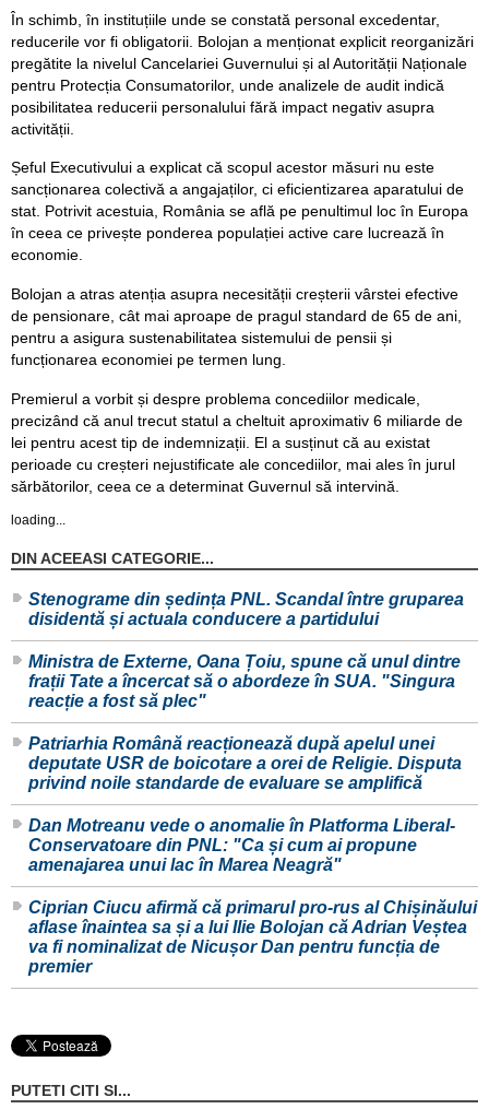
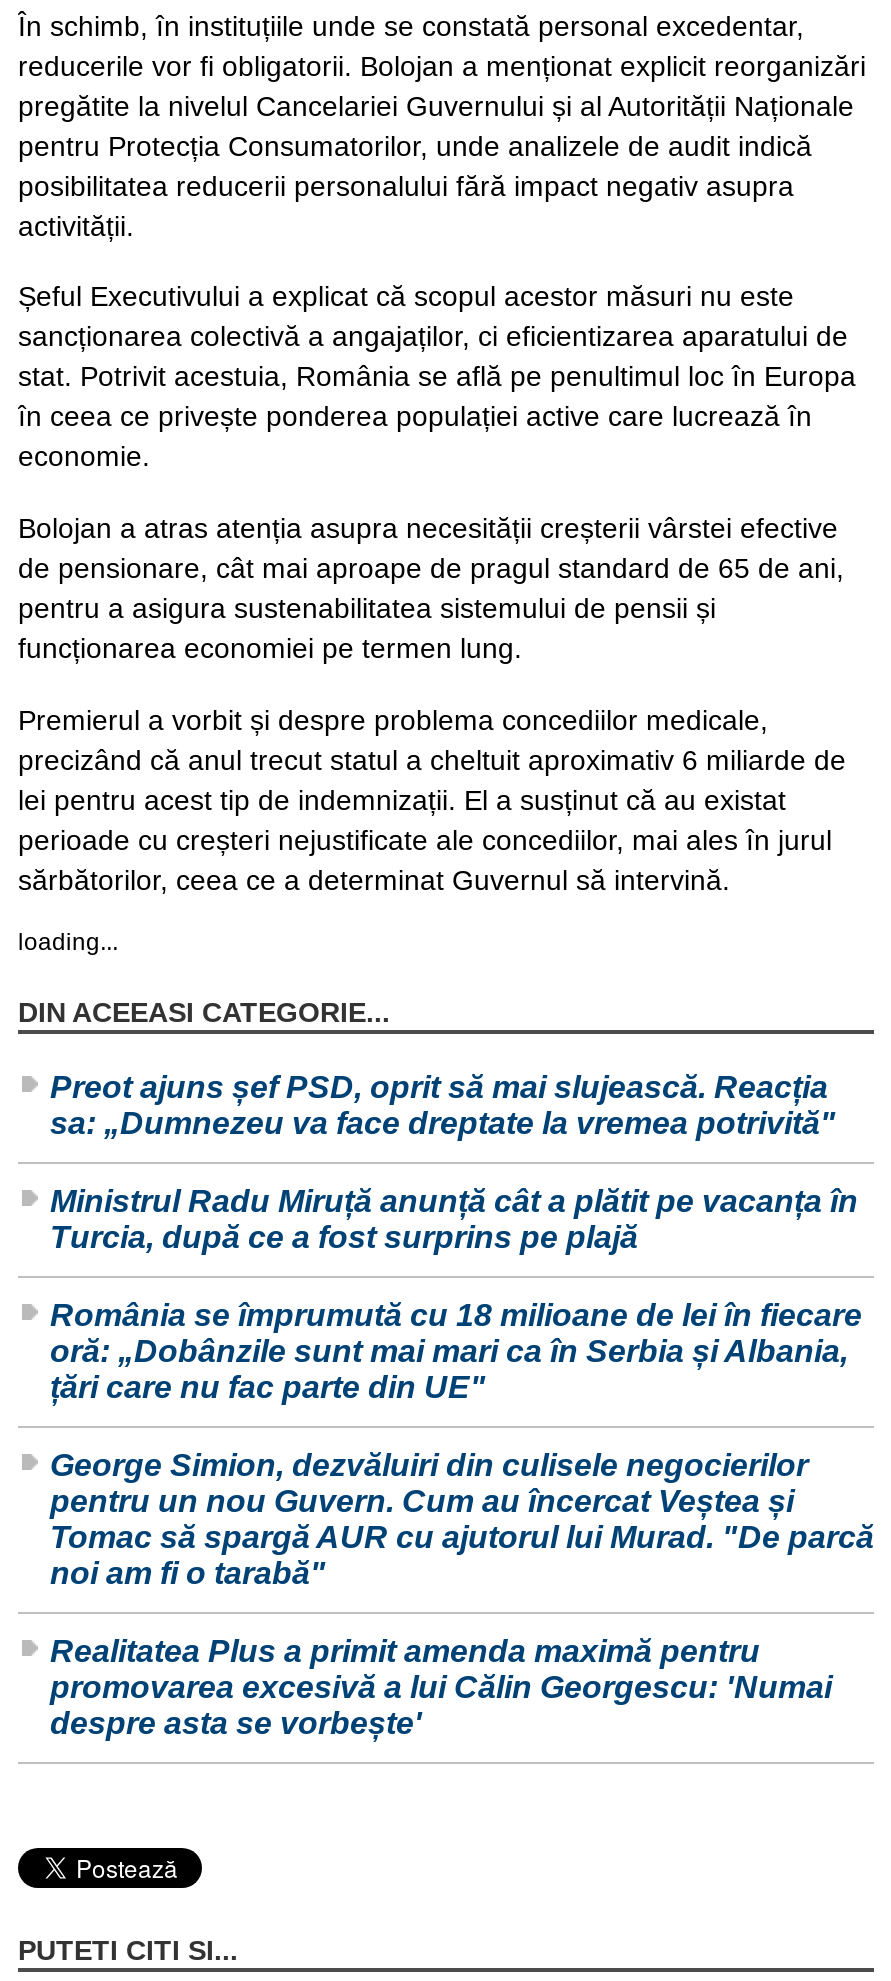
[28,591,464,629] Stenograme din ședința PNL. Scandal între gruparea | disidentă și actuala conducere a partidului -> [50,1071,836,1141] Preot ajuns șef PSD, oprit să mai slujească. Reacția | sa: „Dumnezeu va face dreptate la vremea potrivită"
[28,653,461,711] Ministra de Externe, Oana Țoiu, spune că unul dintre | frații Tate a încercat să o abordeze în SUA. "Singura | reacție a fost să plec" -> [50,1185,858,1255] Ministrul Radu Miruță anunță cât a plătit pe vacanța în | Turcia, după ce a fost surprins pe plajă
[28,735,462,793] Patriarhia Română reacționează după apelul unei | deputate USR de boicotare a orei de Religie. Disputa | privind noile standarde de evaluare se amplifică -> [50,1299,862,1405] România se împrumută cu 18 milioane de lei în fiecare | oră: „Dobânzile sunt mai mari ca în Serbia și Albania, | țări care nu fac parte din UE"
[28,817,455,875] Dan Motreanu vede o anomalie în Platforma Liberal- | Conservatoare din PNL: "Ca și cum ai propune | amenajarea unui lac în Marea Neagră" -> [50,1449,874,1591] George Simion, dezvăluiri din culisele negocierilor | pentru un nou Guvern. Cum au încercat Veștea și | Tomac să spargă AUR cu ajutorul lui Murad. "De parcă | noi am fi o tarabă"
[28,899,477,976] Ciprian Ciucu afirmă că primarul pro-rus al Chișinăului | aflase înaintea sa și a lui Ilie Bolojan că Adrian Veștea | va fi nominalizat de Nicușor Dan pentru funcția de | premier -> [50,1635,832,1741] Realitatea Plus a primit amenda maximă pentru | promovarea excesivă a lui Călin Georgescu: 'Numai | despre asta se vorbește'

